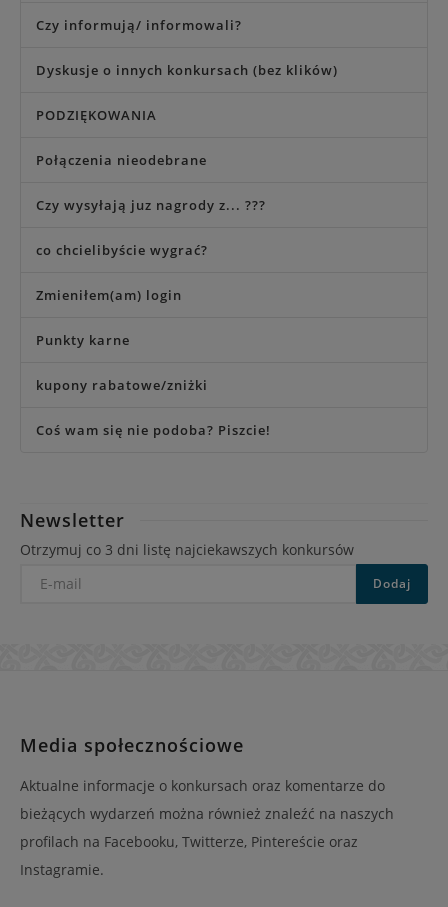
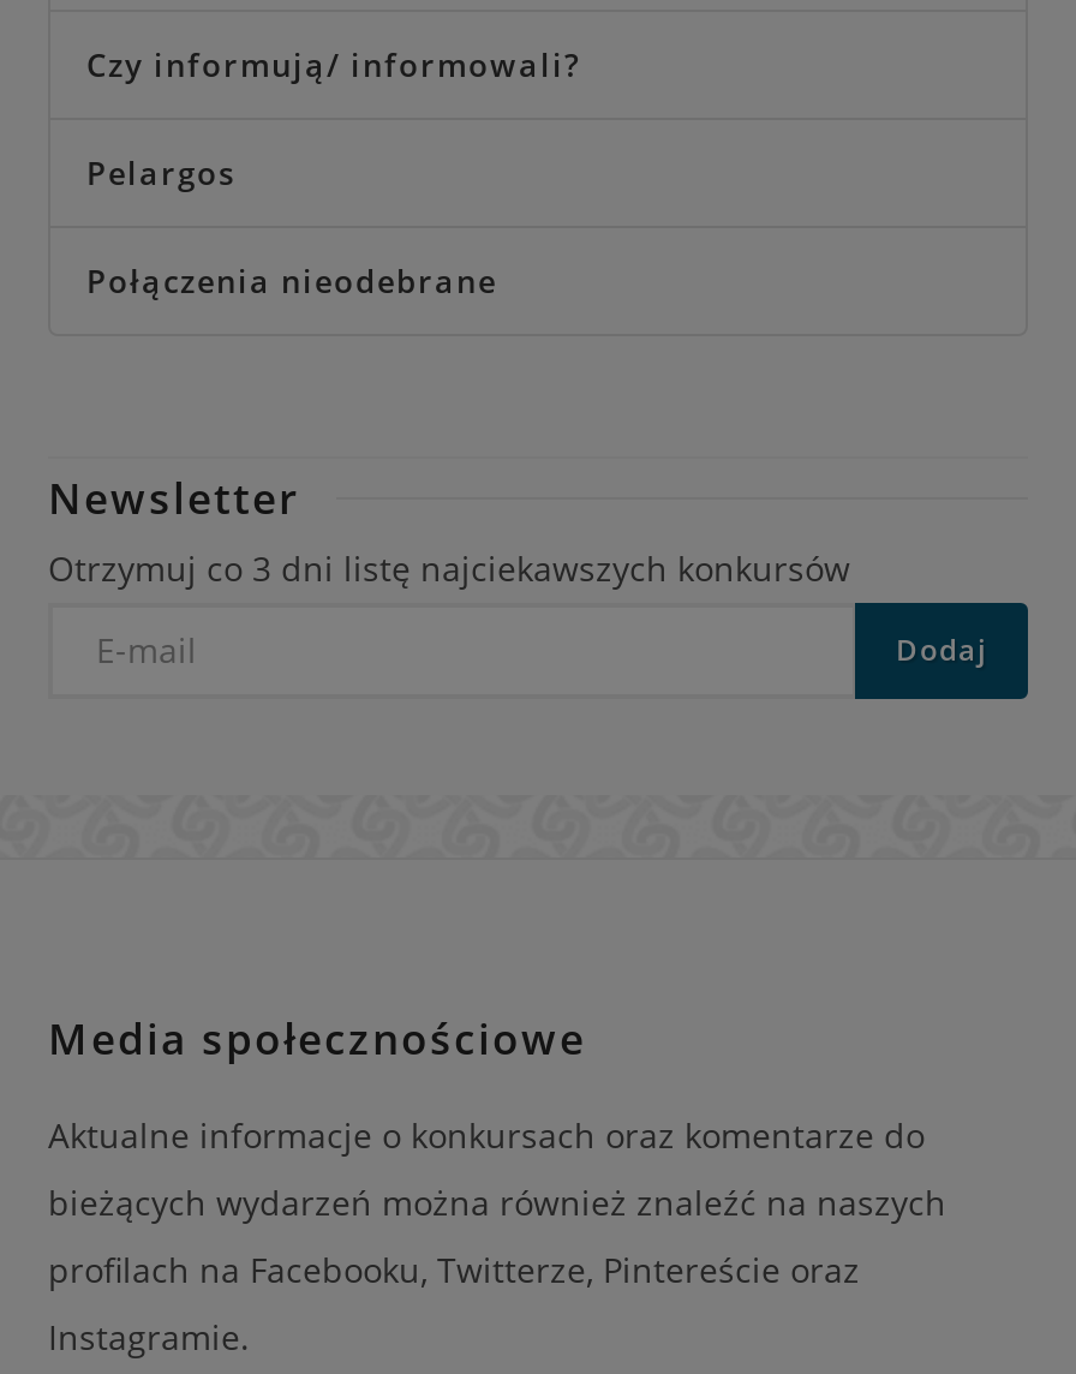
[36,61,338,124] Dyskusje o innych konkursach (bez klików) | PODZIĘKOWANIA -> [86,151,235,194] Pelargos
[36,196,271,439] Czy wysyłają juz nagrody z... ??? | co chcielibyście wygrać? | Zmieniłem(am) login | Punkty karne | kupony rabatowe/zniżki | Coś wam się nie podoba? Piszcie! -> none

